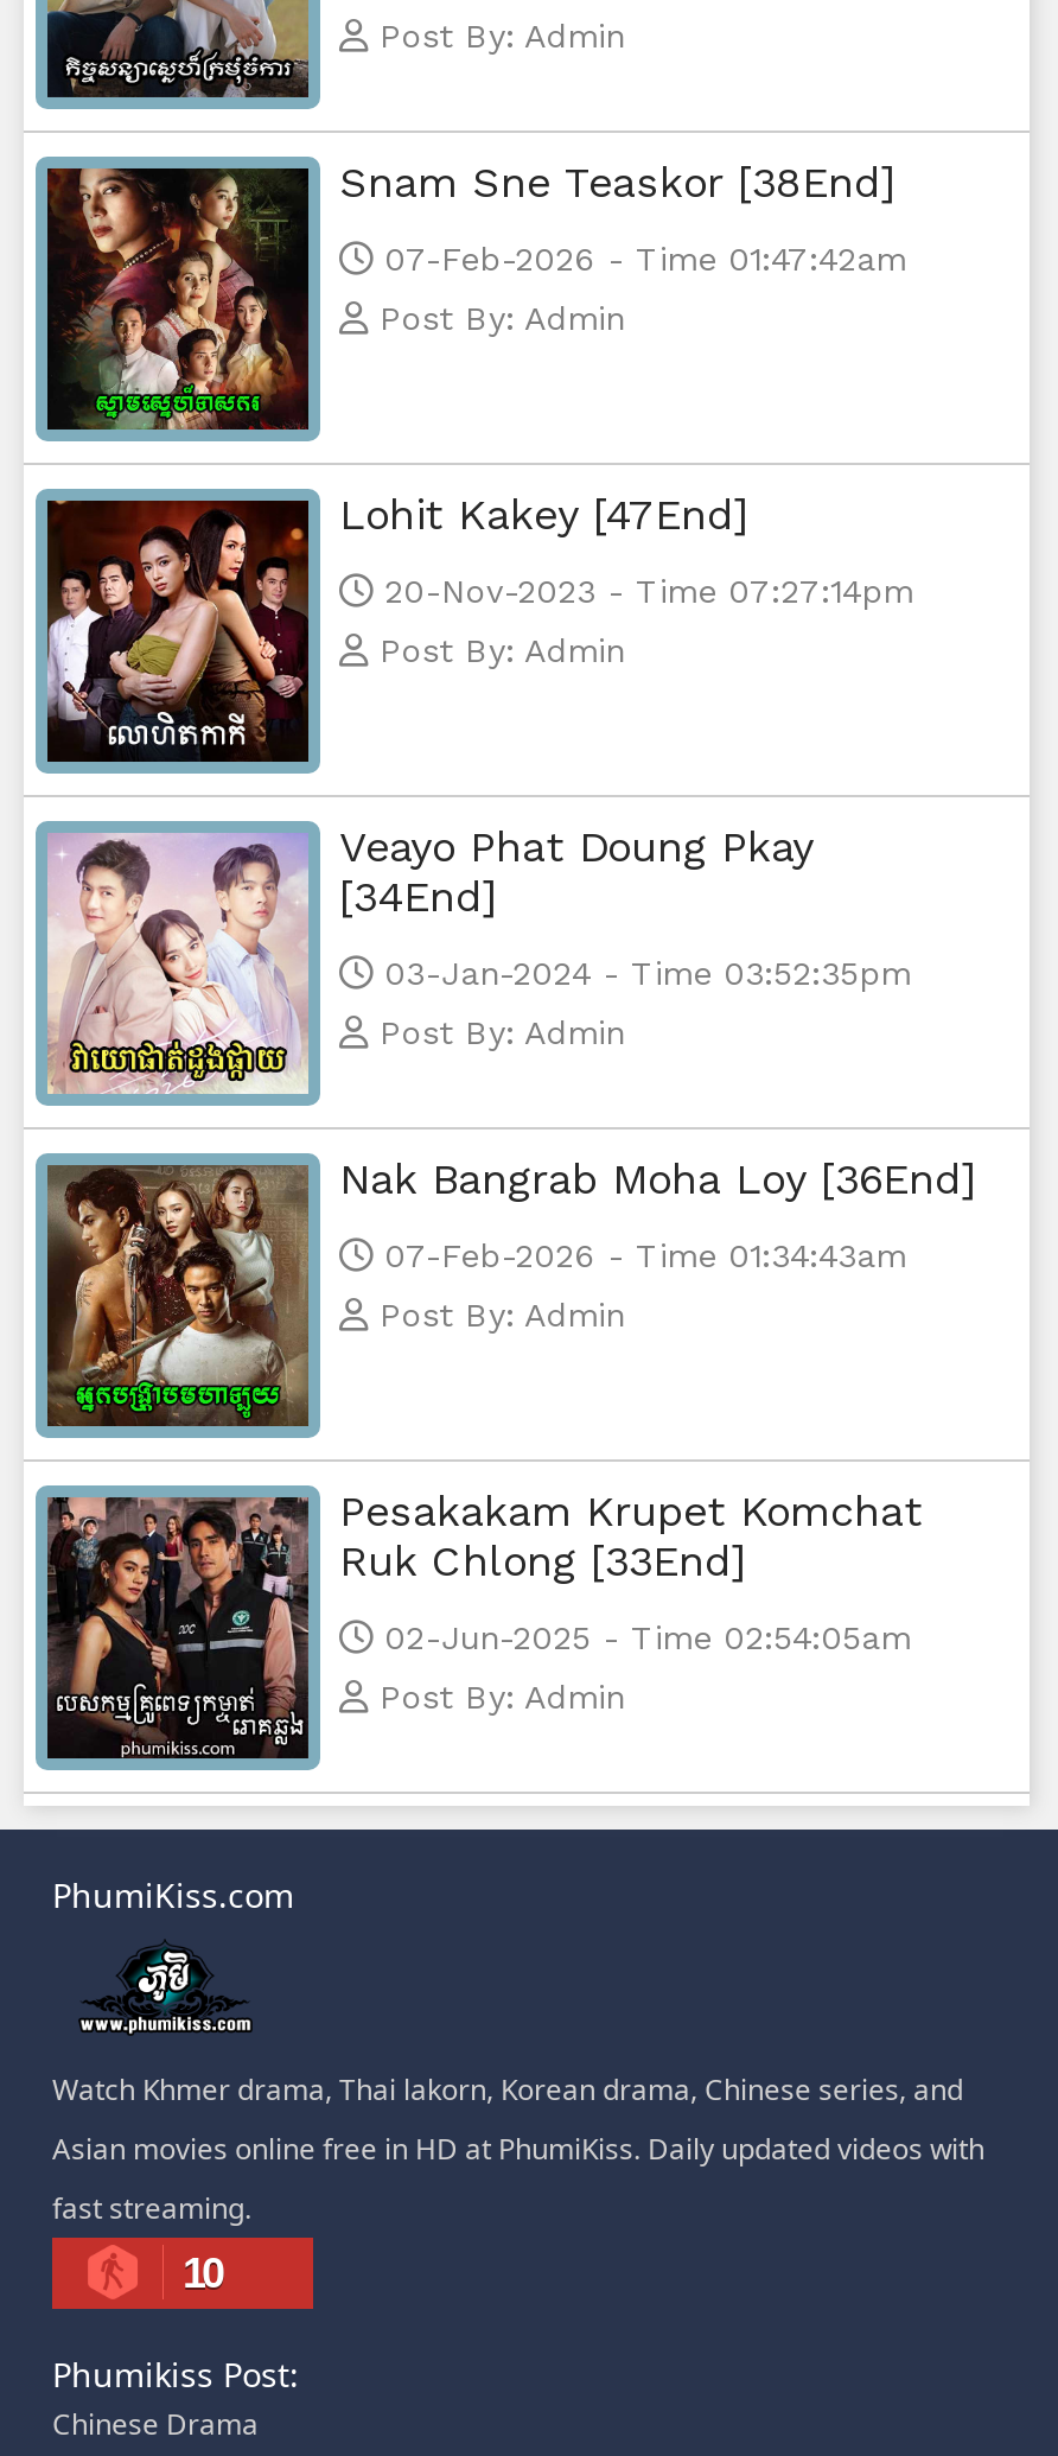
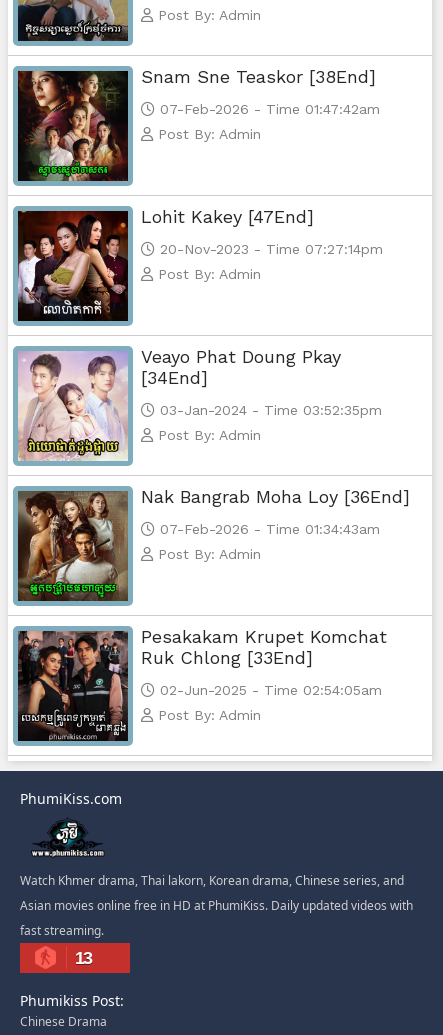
[183,2250,221,2298] 10 -> [75,948,91,968] 13

